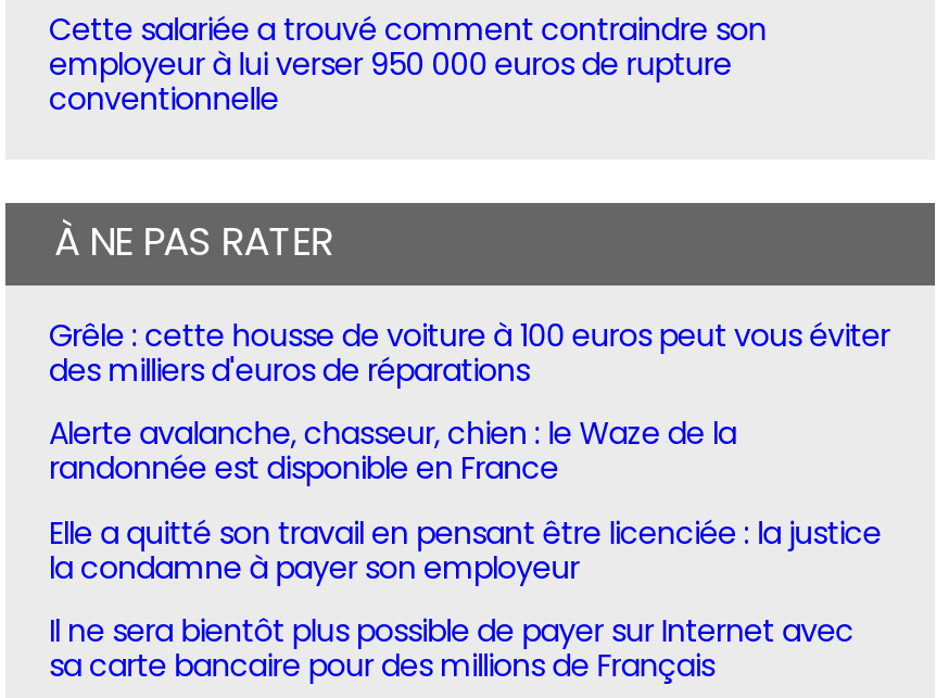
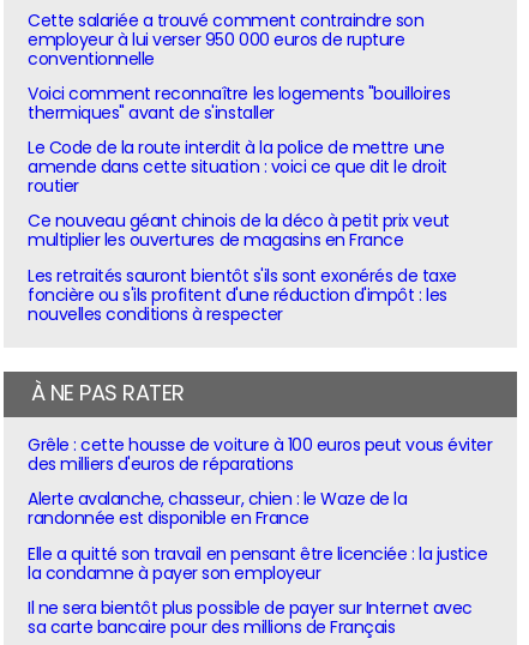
none -> [28,85,457,322] Voici comment reconnaître les logements "bouilloires | thermiques" avant de s'installer | Le Code de la route interdit à la police de mettre une | amende dans cette situation : voici ce que dit le droit | routier | Ce nouveau géant chinois de la déco à petit prix veut | multiplier les ouvertures de magasins en France | Les retraités sauront bientôt s'ils sont exonérés de taxe | foncière ou s'ils profitent d'une réduction d'impôt : les | nouvelles conditions à respecter

